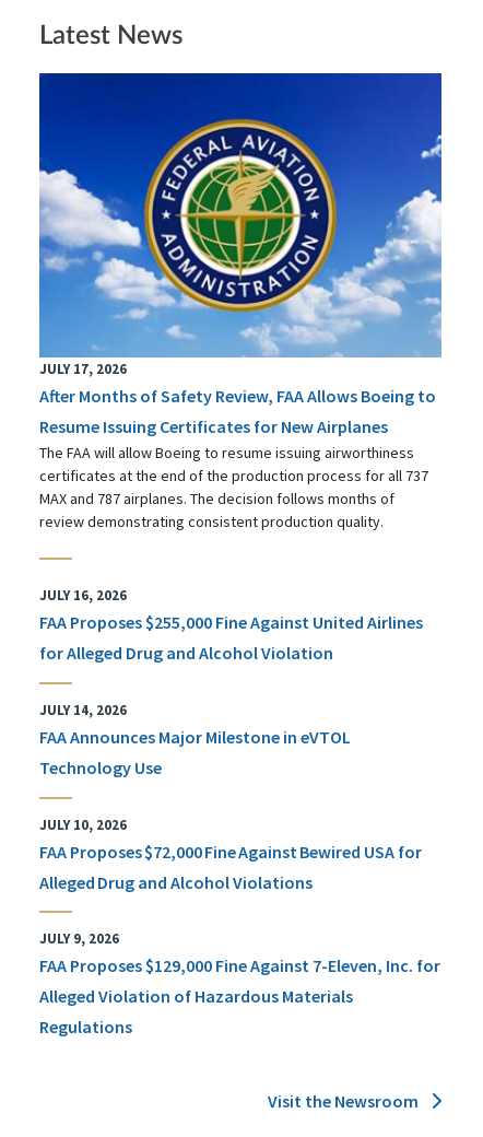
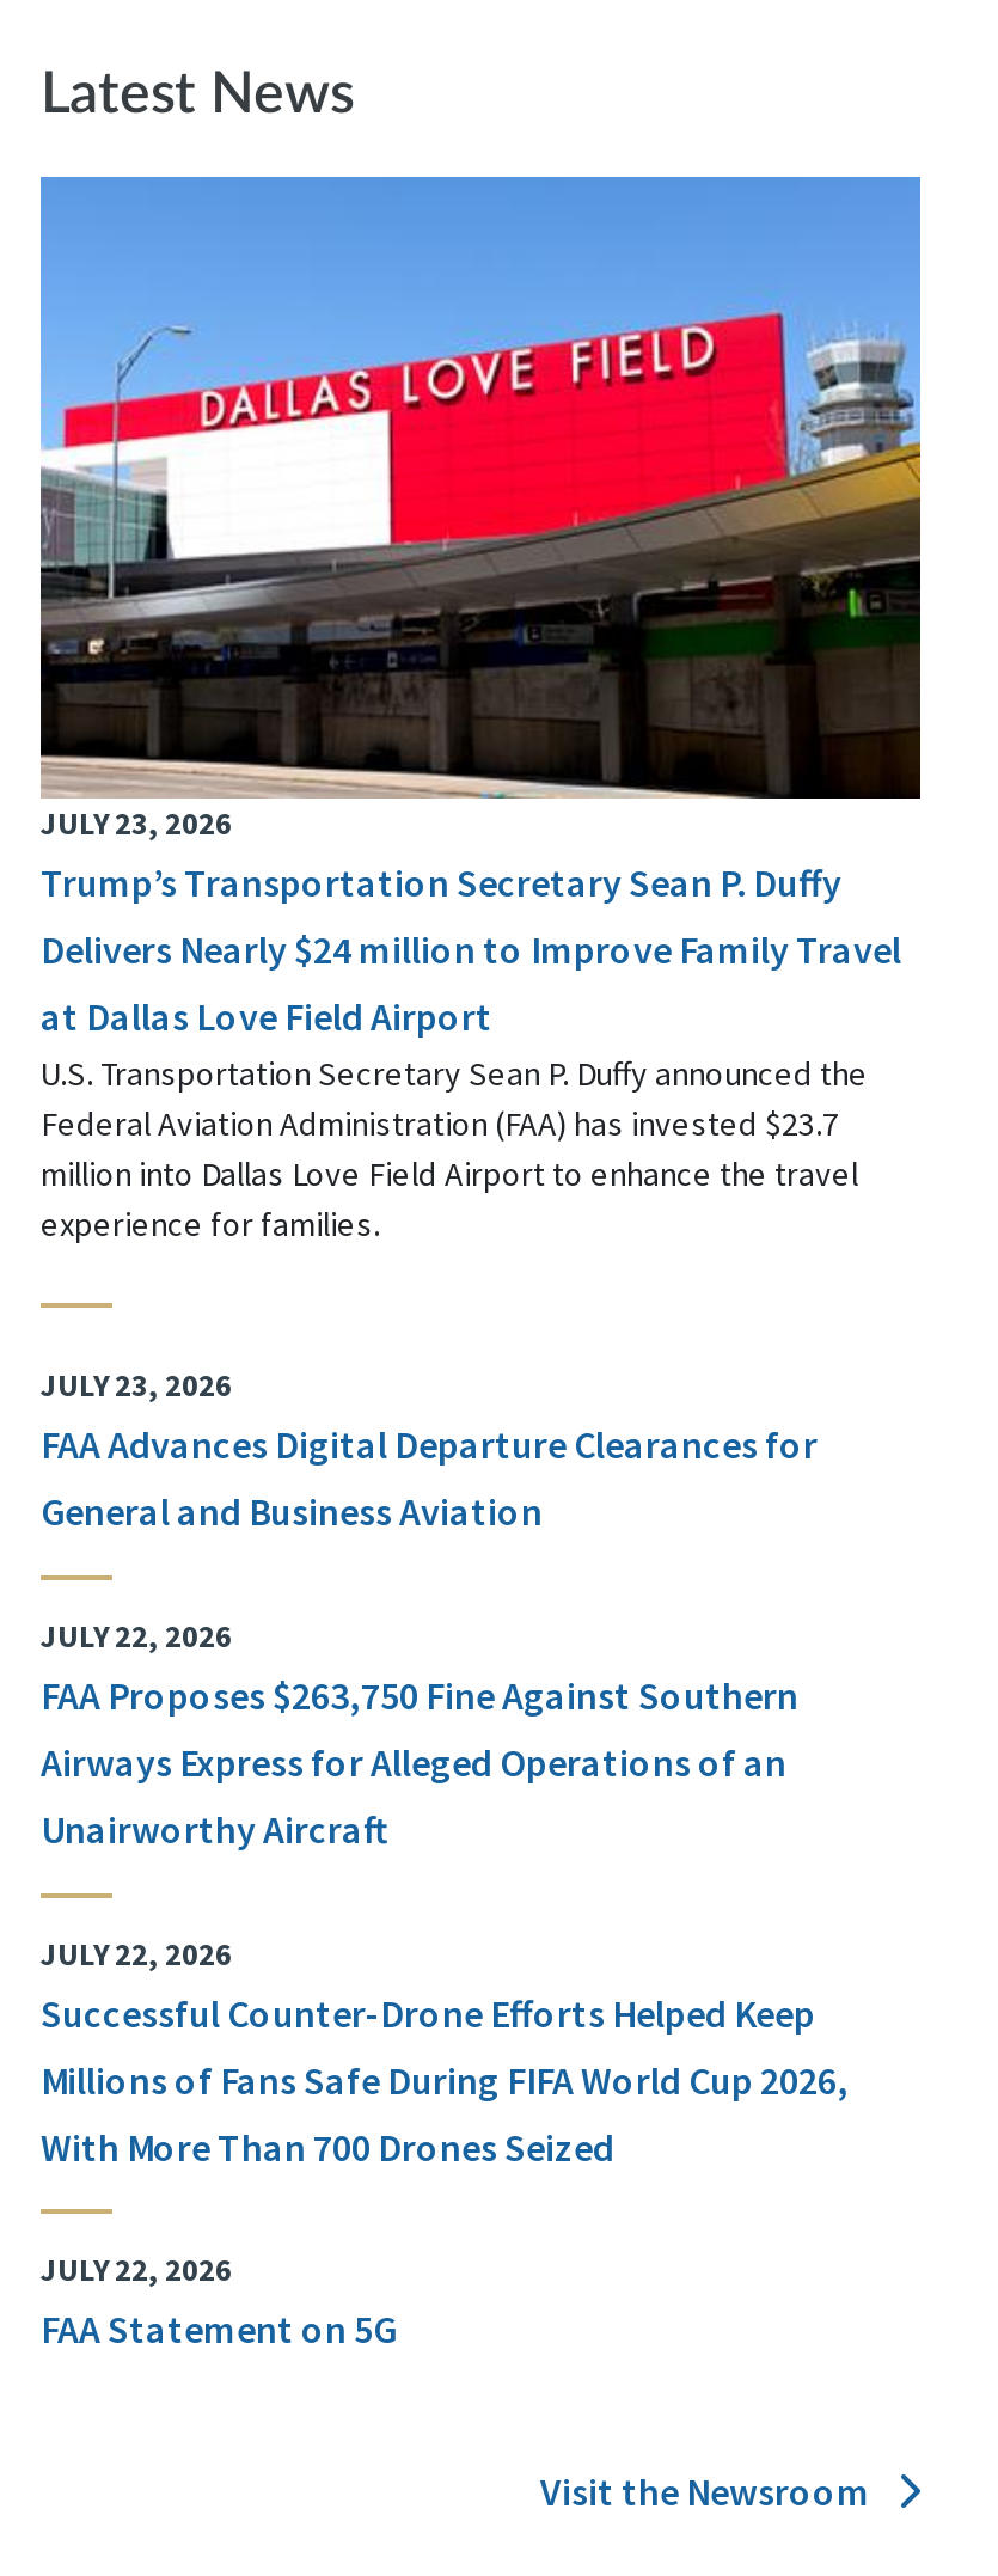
[38,72,443,531] [image] | JULY 17, 2026 | After Months of Safety Review, FAA Allows Boeing to | Resume Issuing Certificates for New Airplanes | The FAA will allow Boeing to resume issuing airworthiness | certificates at the end of the production process for all 737 | MAX and 787 airplanes. The decision follows months of | review demonstrating consistent production quality. -> [38,175,923,1245] [image] | JULY 23, 2026 | Trump’s Transportation Secretary Sean P. Duffy | Delivers Nearly $24 million to Improve Family Travel | at Dallas Love Field Airport | U.S. Transportation Secretary Sean P. Duffy announced the | Federal Aviation Administration (FAA) has invested $23.7 | million into Dallas Love Field Airport to enhance the travel | experience for families.
[39,586,423,664] JULY 16, 2026 | FAA Proposes $255,000 Fine Against United Airlines | for Alleged Drug and Alcohol Violation -> [41,1366,818,1536] JULY 23, 2026 | FAA Advances Digital Departure Clearances for | General and Business Aviation
[39,701,351,778] JULY 14, 2026 | FAA Announces Major Milestone in eVTOL | Technology Use -> [41,1616,798,1853] JULY 22, 2026 | FAA Proposes $263,750 Fine Against Southern | Airways Express for Alleged Operations of an | Unairworthy Aircraft
[39,815,422,893] JULY 10, 2026 | FAA Proposes $72,000 Fine Against Bewired USA for | Alleged Drug and Alcohol Violations -> [41,1933,849,2170] JULY 22, 2026 | Successful Counter-Drone Efforts Helped Keep | Millions of Fans Safe During FIFA World Cup 2026, | With More Than 700 Drones Seized
[39,929,440,1038] JULY 9, 2026 | FAA Proposes $129,000 Fine Against 7-Eleven, Inc. for | Alleged Violation of Hazardous Materials | Regulations -> [41,2250,397,2353] JULY 22, 2026 | FAA Statement on 5G

